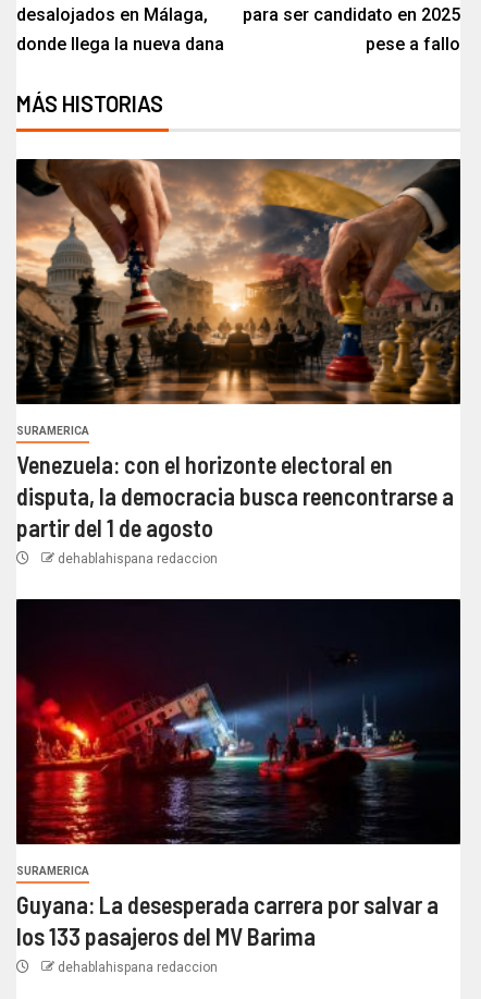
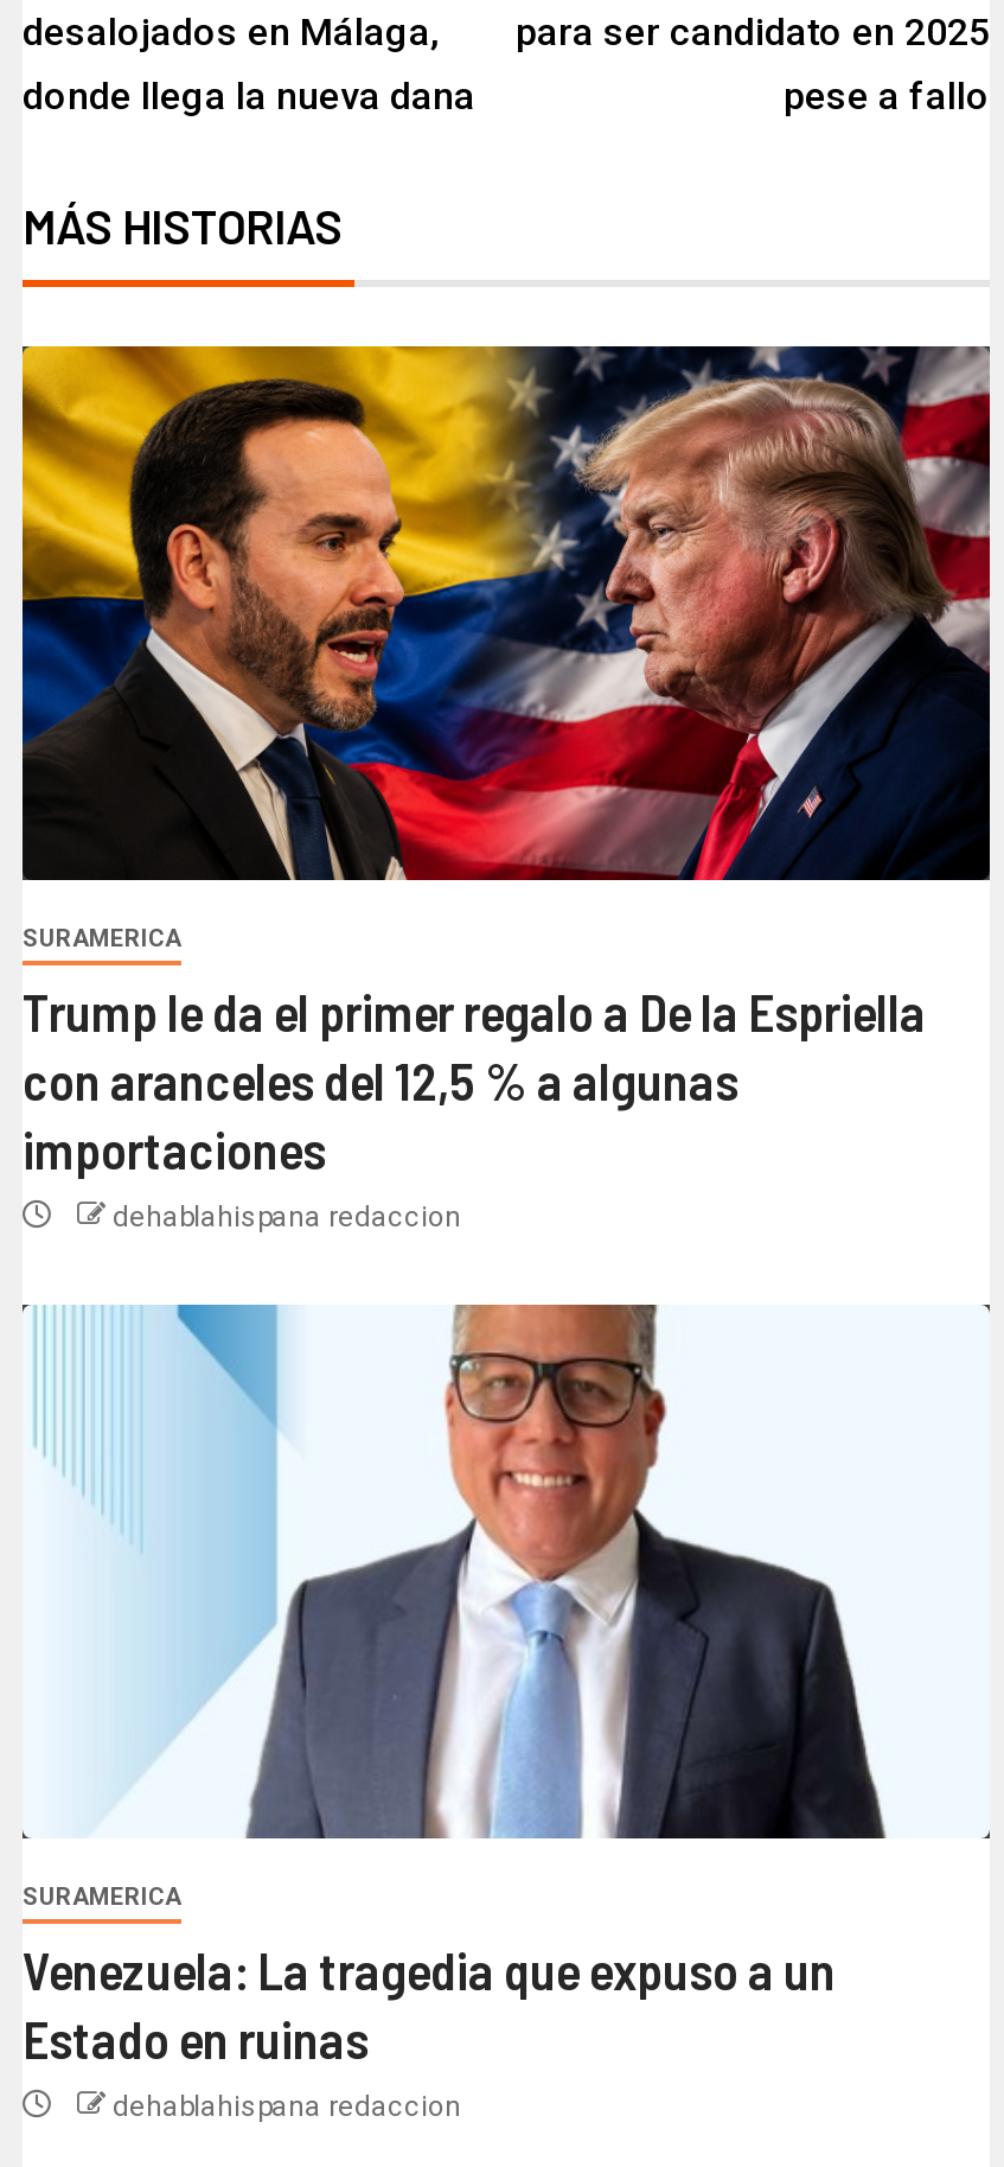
[15,158,461,405] [image] -> [20,344,992,882] [image]
[16,450,454,541] Venezuela: con el horizonte electoral en | disputa, la democracia busca reencontrarse a | partir del 1 de agosto -> [23,979,926,1178] Trump le da el primer regalo a De la Espriella | con aranceles del 12,5 % a algunas | importaciones
[15,598,461,845] [image] -> [23,1302,990,1841] [image]
[16,890,439,950] Guyana: La desesperada carrera por salvar a | los 133 pasajeros del MV Barima -> [23,1937,836,2068] Venezuela: La tragedia que expuso a un | Estado en ruinas

